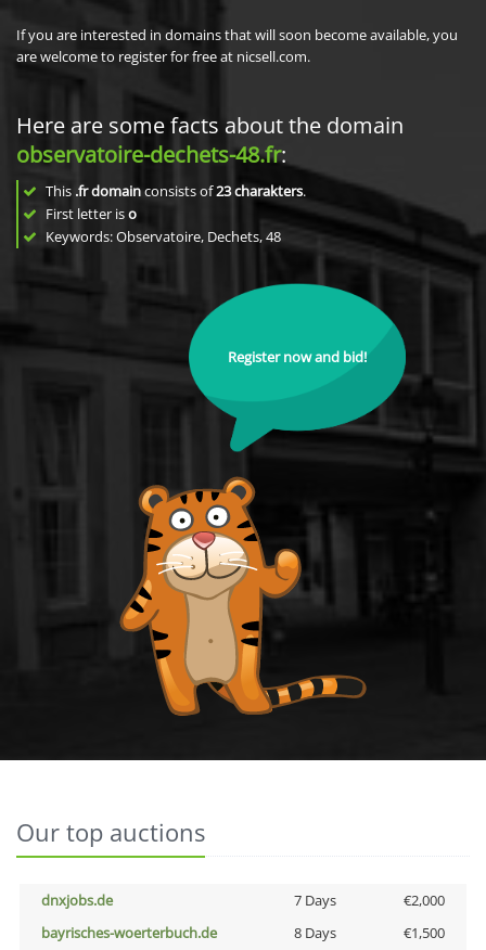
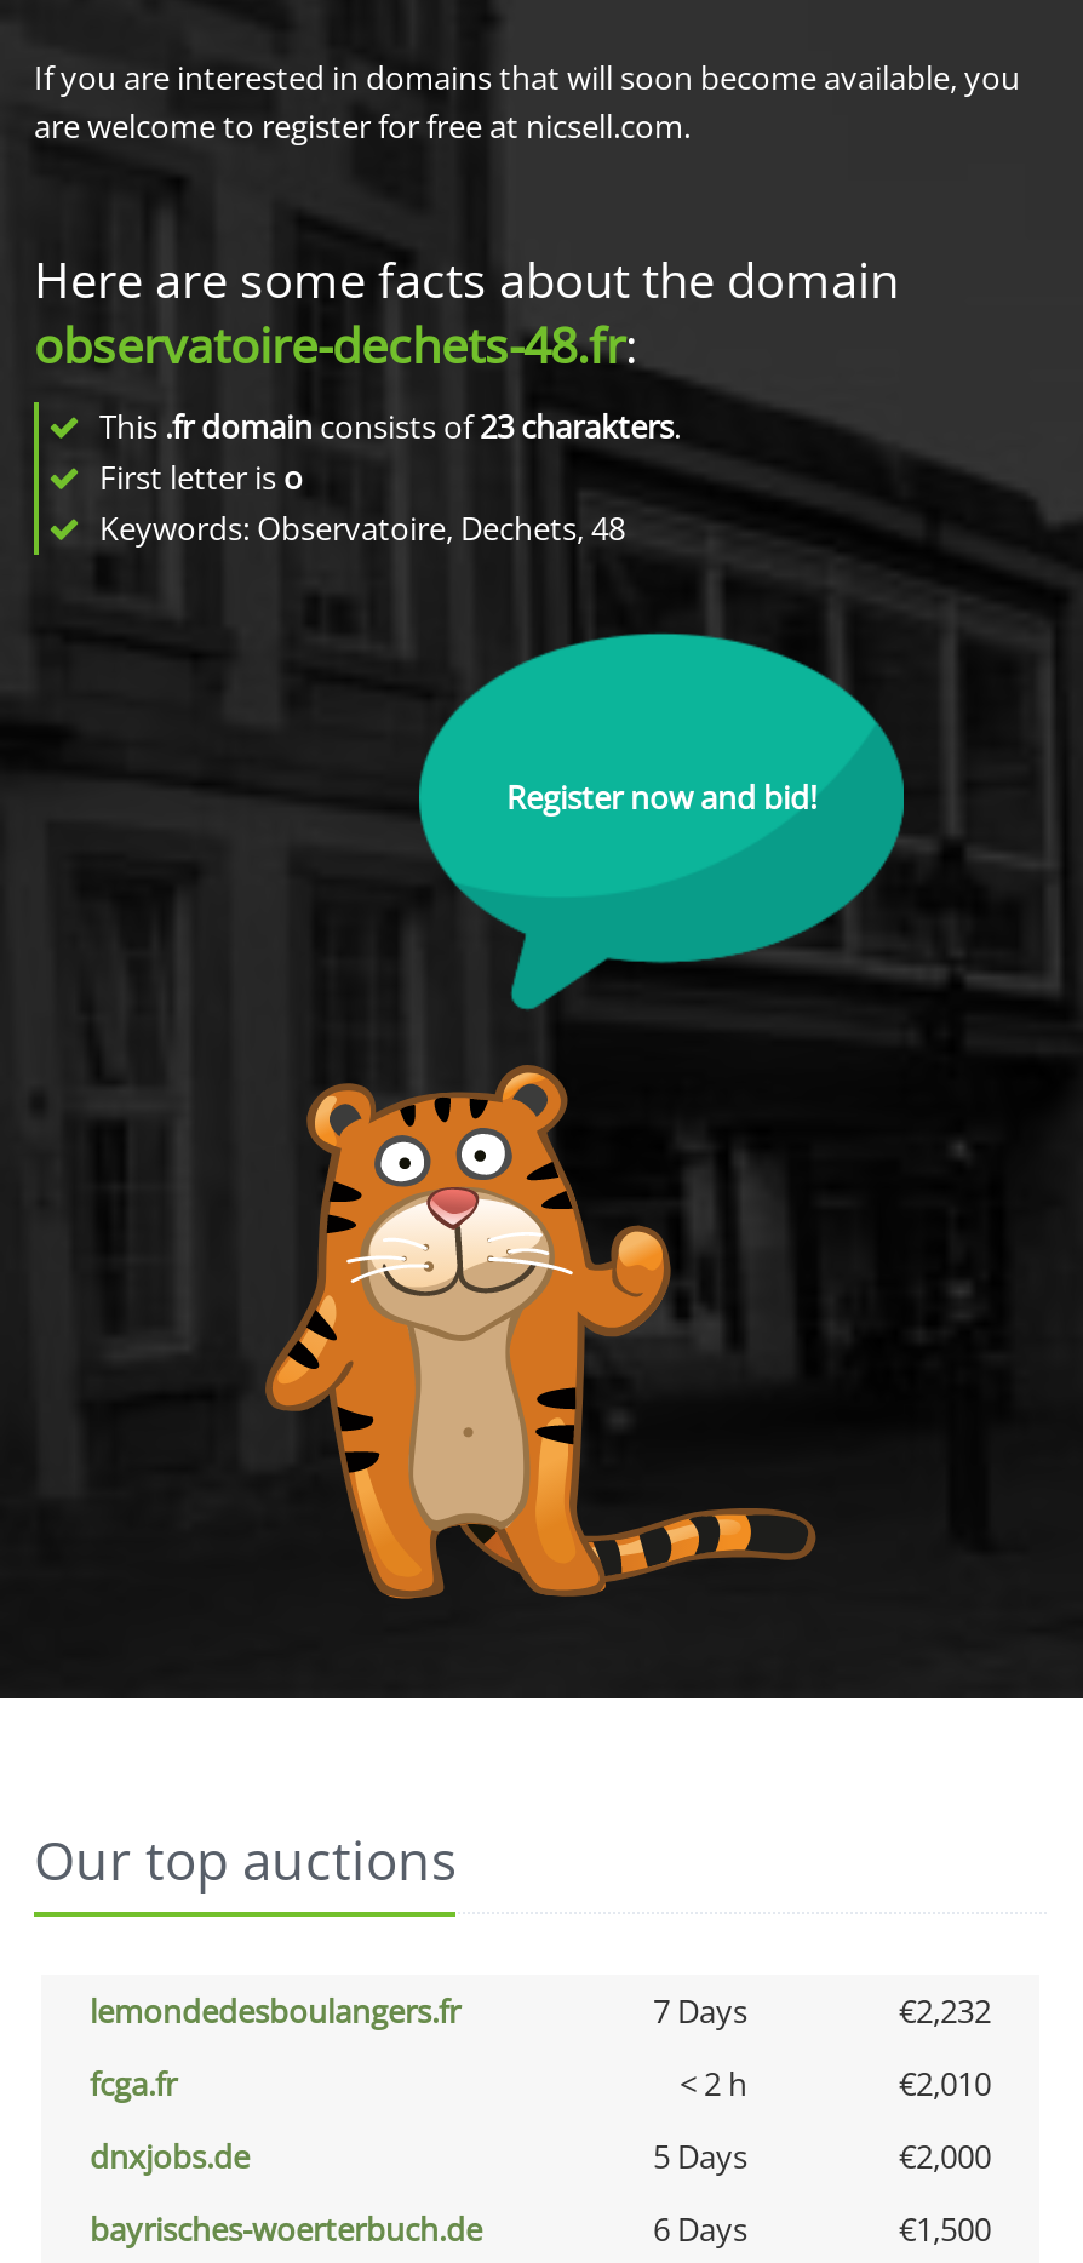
none -> [90,1989,991,2106] lemondedesboulangers.fr | 7 Days | €2,232 | fcga.fr | < 2 h | €2,010
[293,890,336,910] 7 Days -> [653,2135,747,2178] 5 Days
[293,923,336,942] 8 Days -> [653,2207,747,2251] 6 Days

